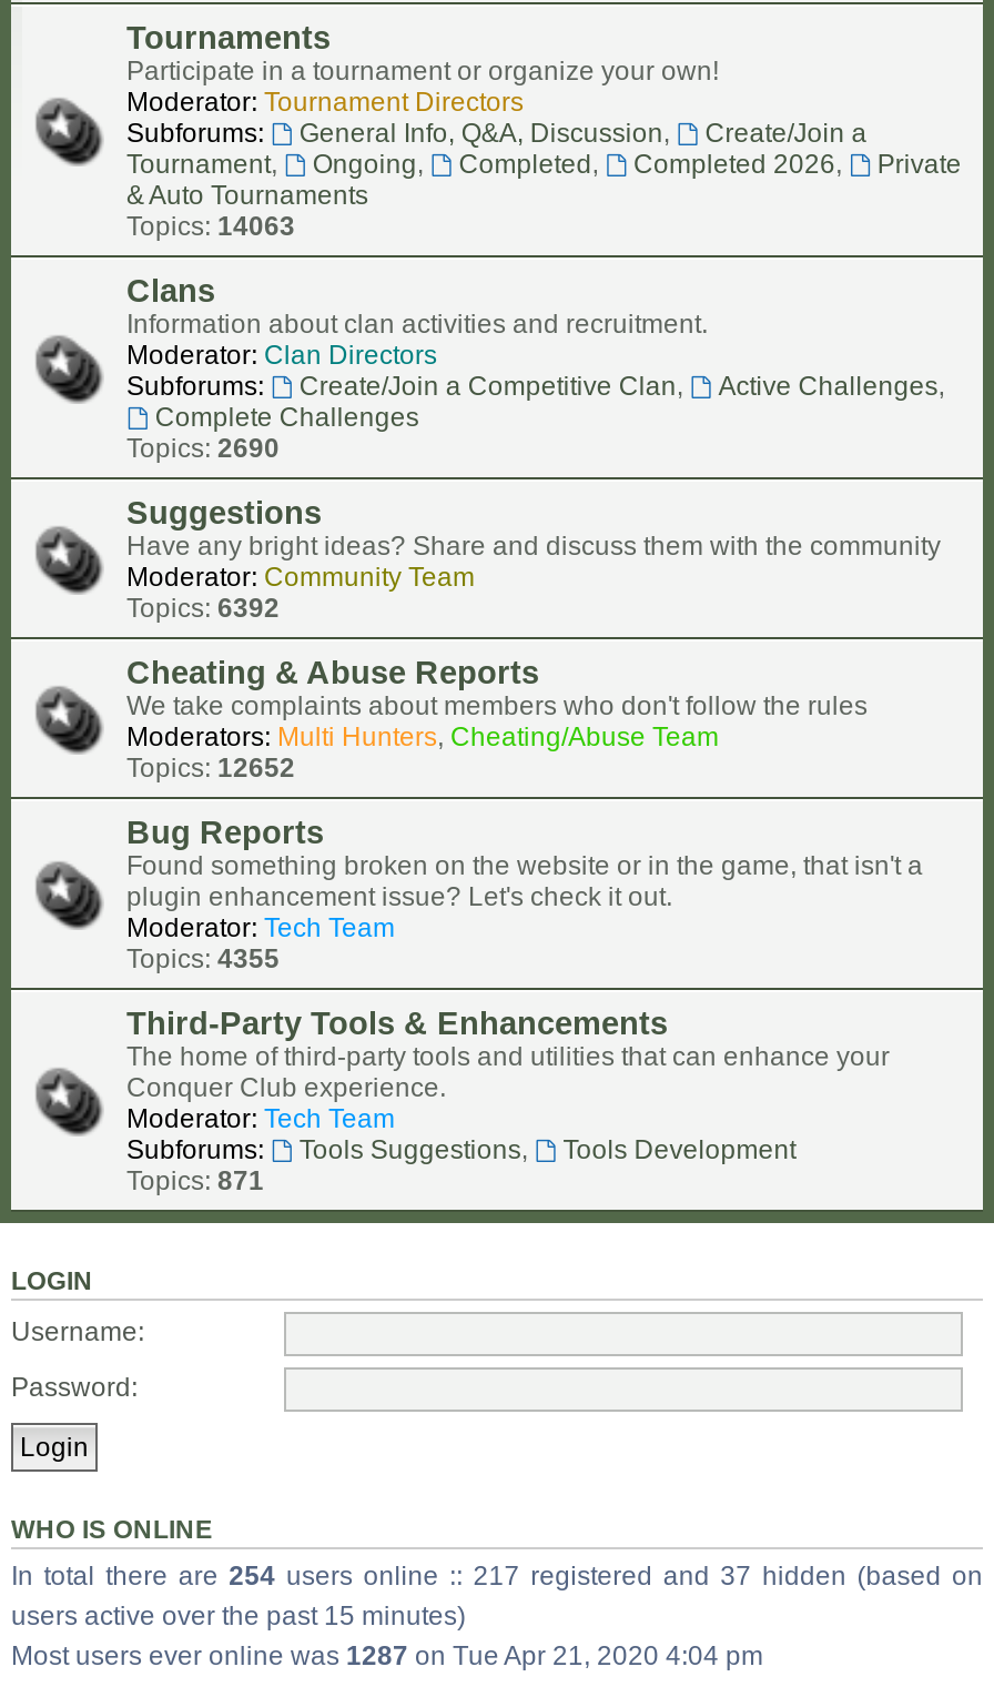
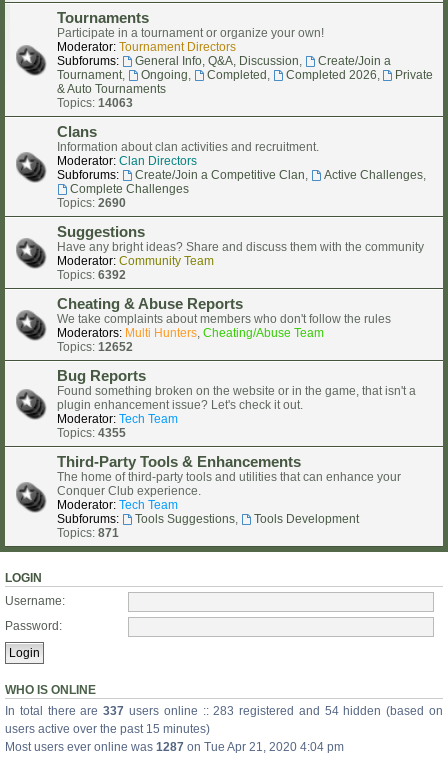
[11,1560,983,1592] In total there are 254 users online :: 217 registered and 37 hidden (based on -> [5,704,443,718] In total there are 337 users online :: 283 registered and 54 hidden (based on

